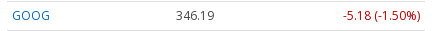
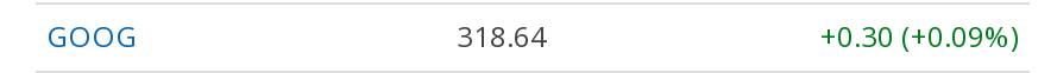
[176,6,214,23] 346.19 -> [457,15,547,55] 318.64
[343,6,420,23] -5.18 (-1.50%) -> [820,15,1018,55] +0.30 (+0.09%)

